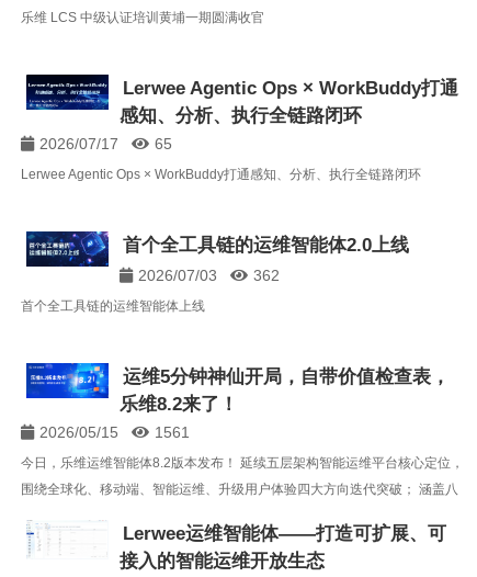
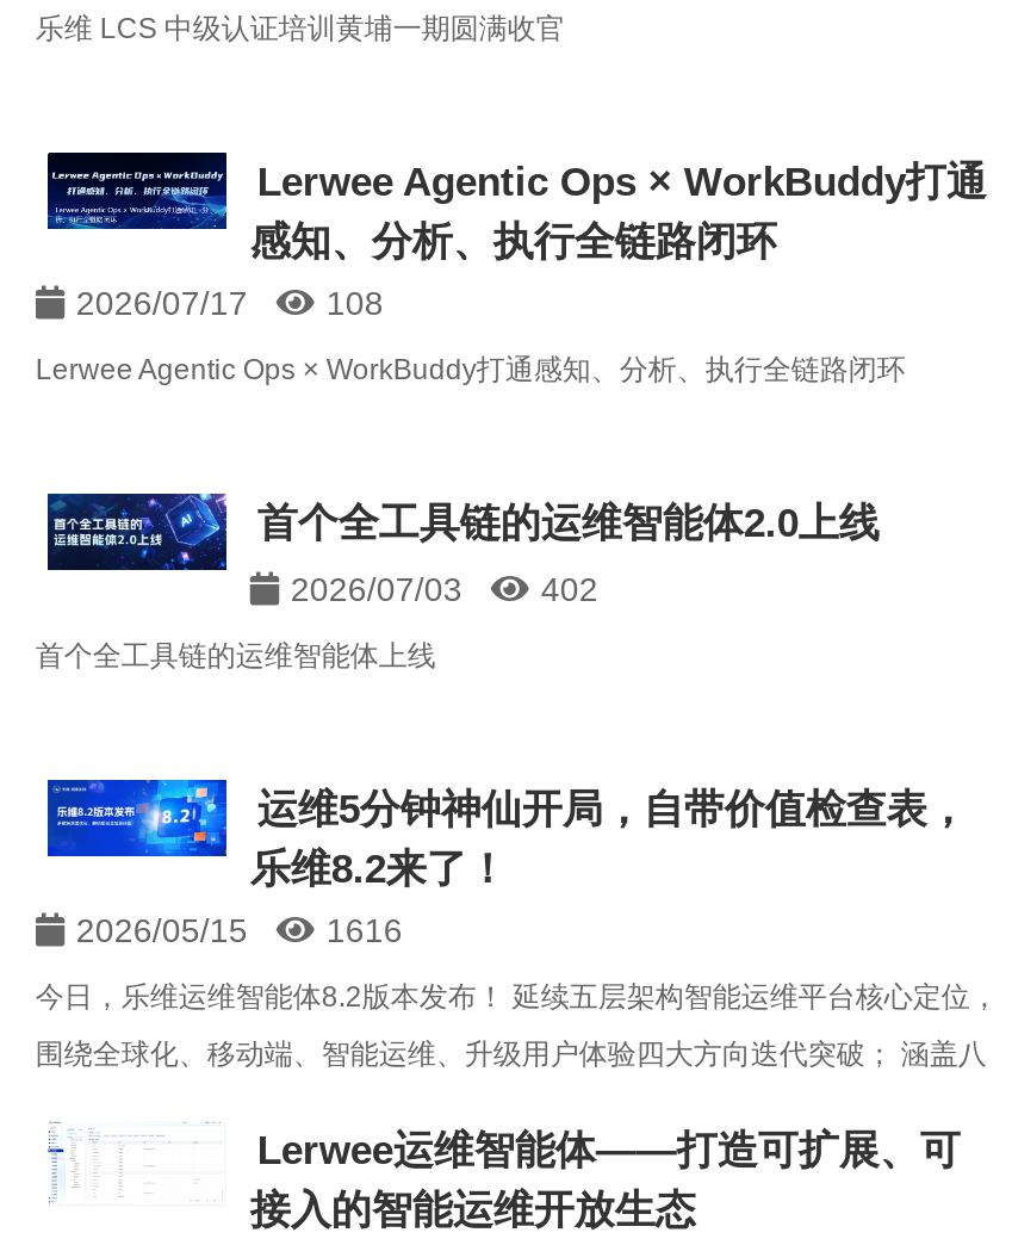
[154,135,172,153] 65 -> [326,284,383,322] 108
[253,267,279,284] 362 -> [541,571,598,609] 402
[154,424,189,441] 1561 -> [326,912,402,950] 1616

